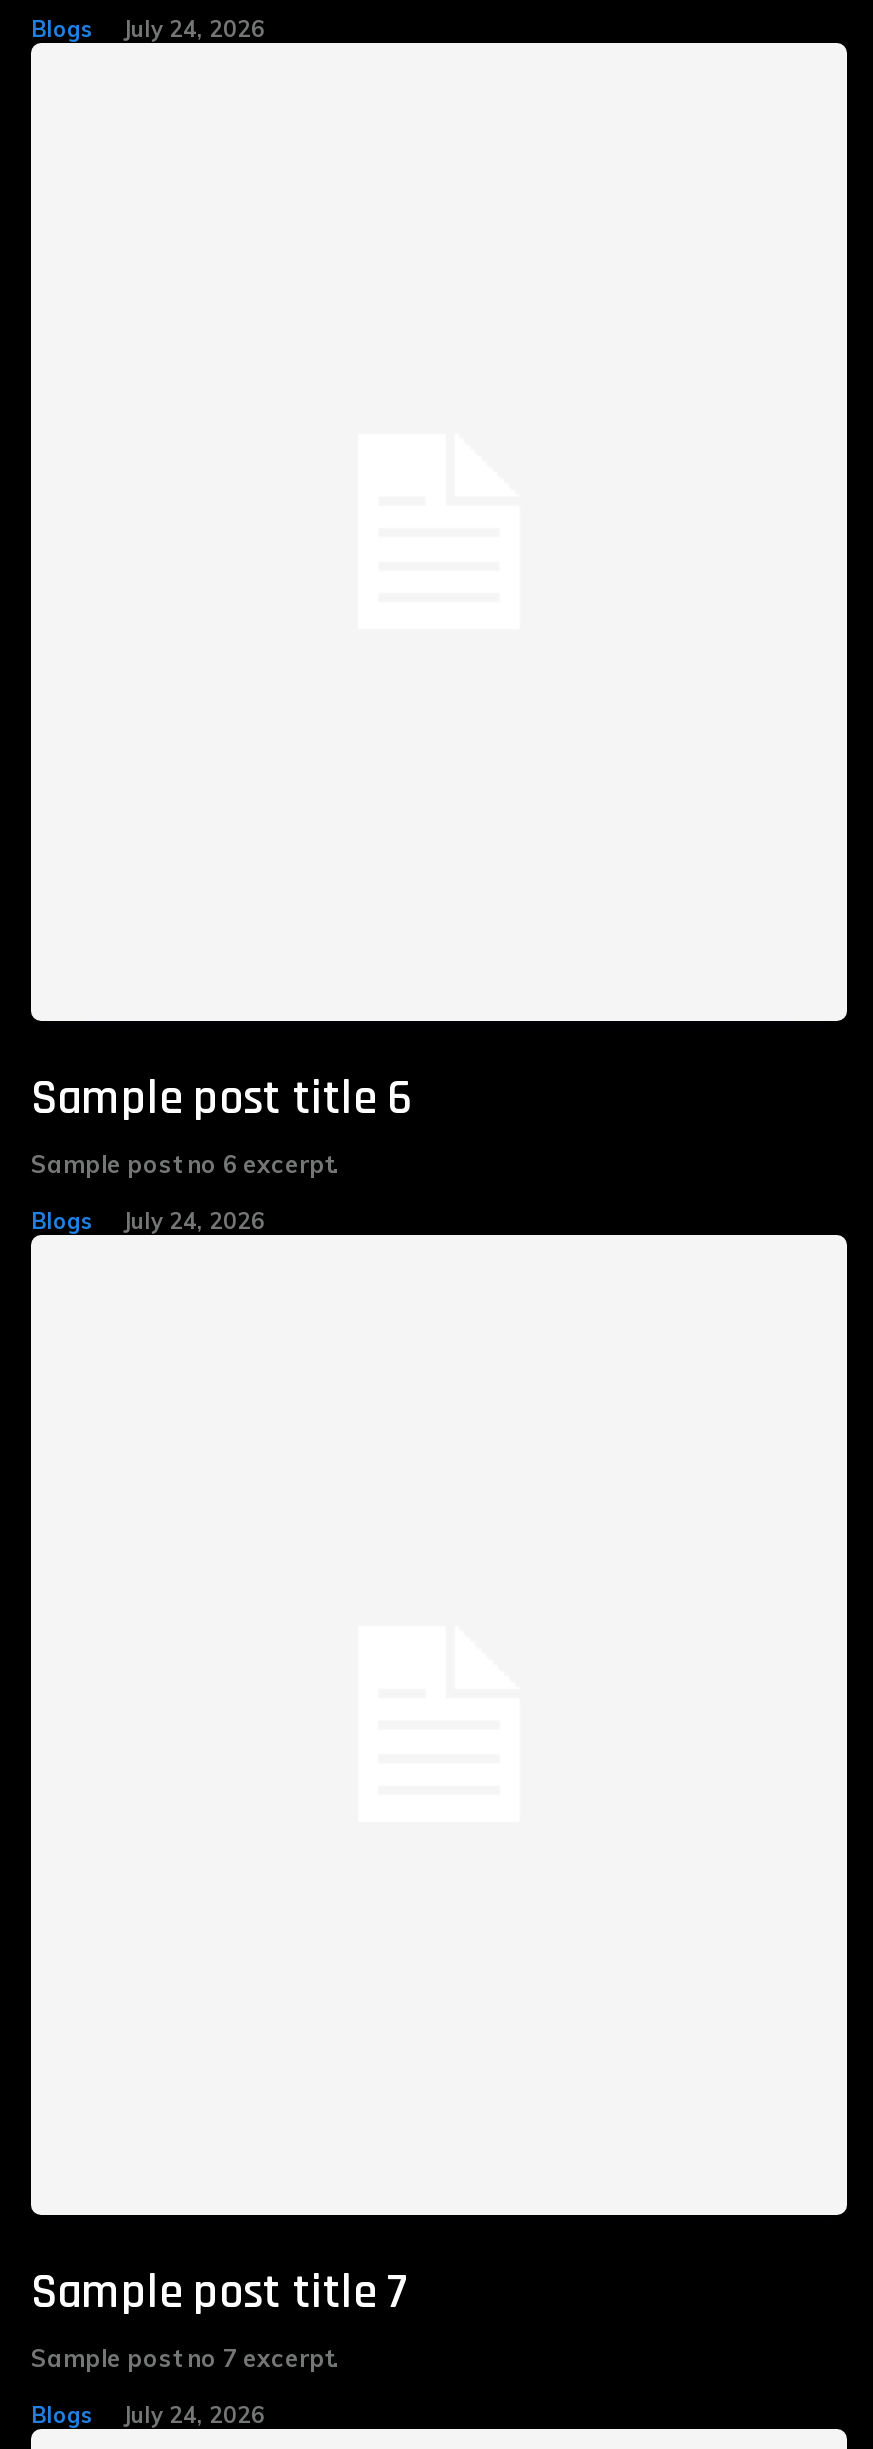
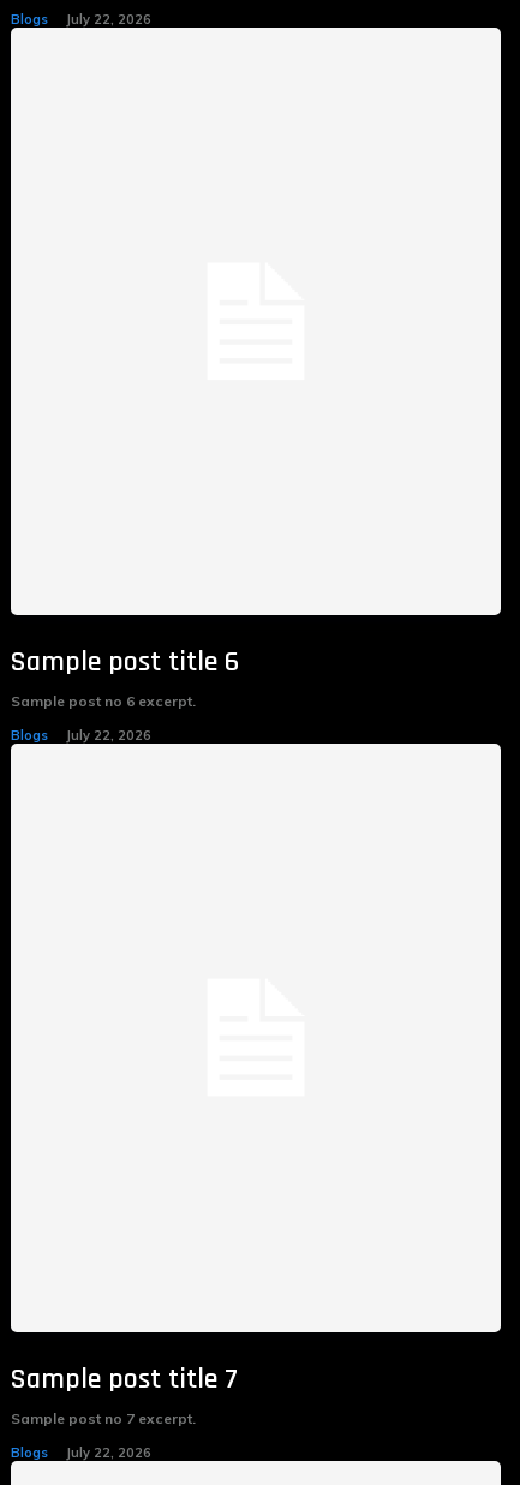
[31,14,265,42] Blogs July 24, 2026 -> [11,10,151,27] Blogs July 22, 2026
[31,1207,265,1235] Blogs July 24, 2026 -> [11,727,151,744] Blogs July 22, 2026
[31,2401,265,2429] Blogs July 24, 2026 -> [11,1444,151,1461] Blogs July 22, 2026

